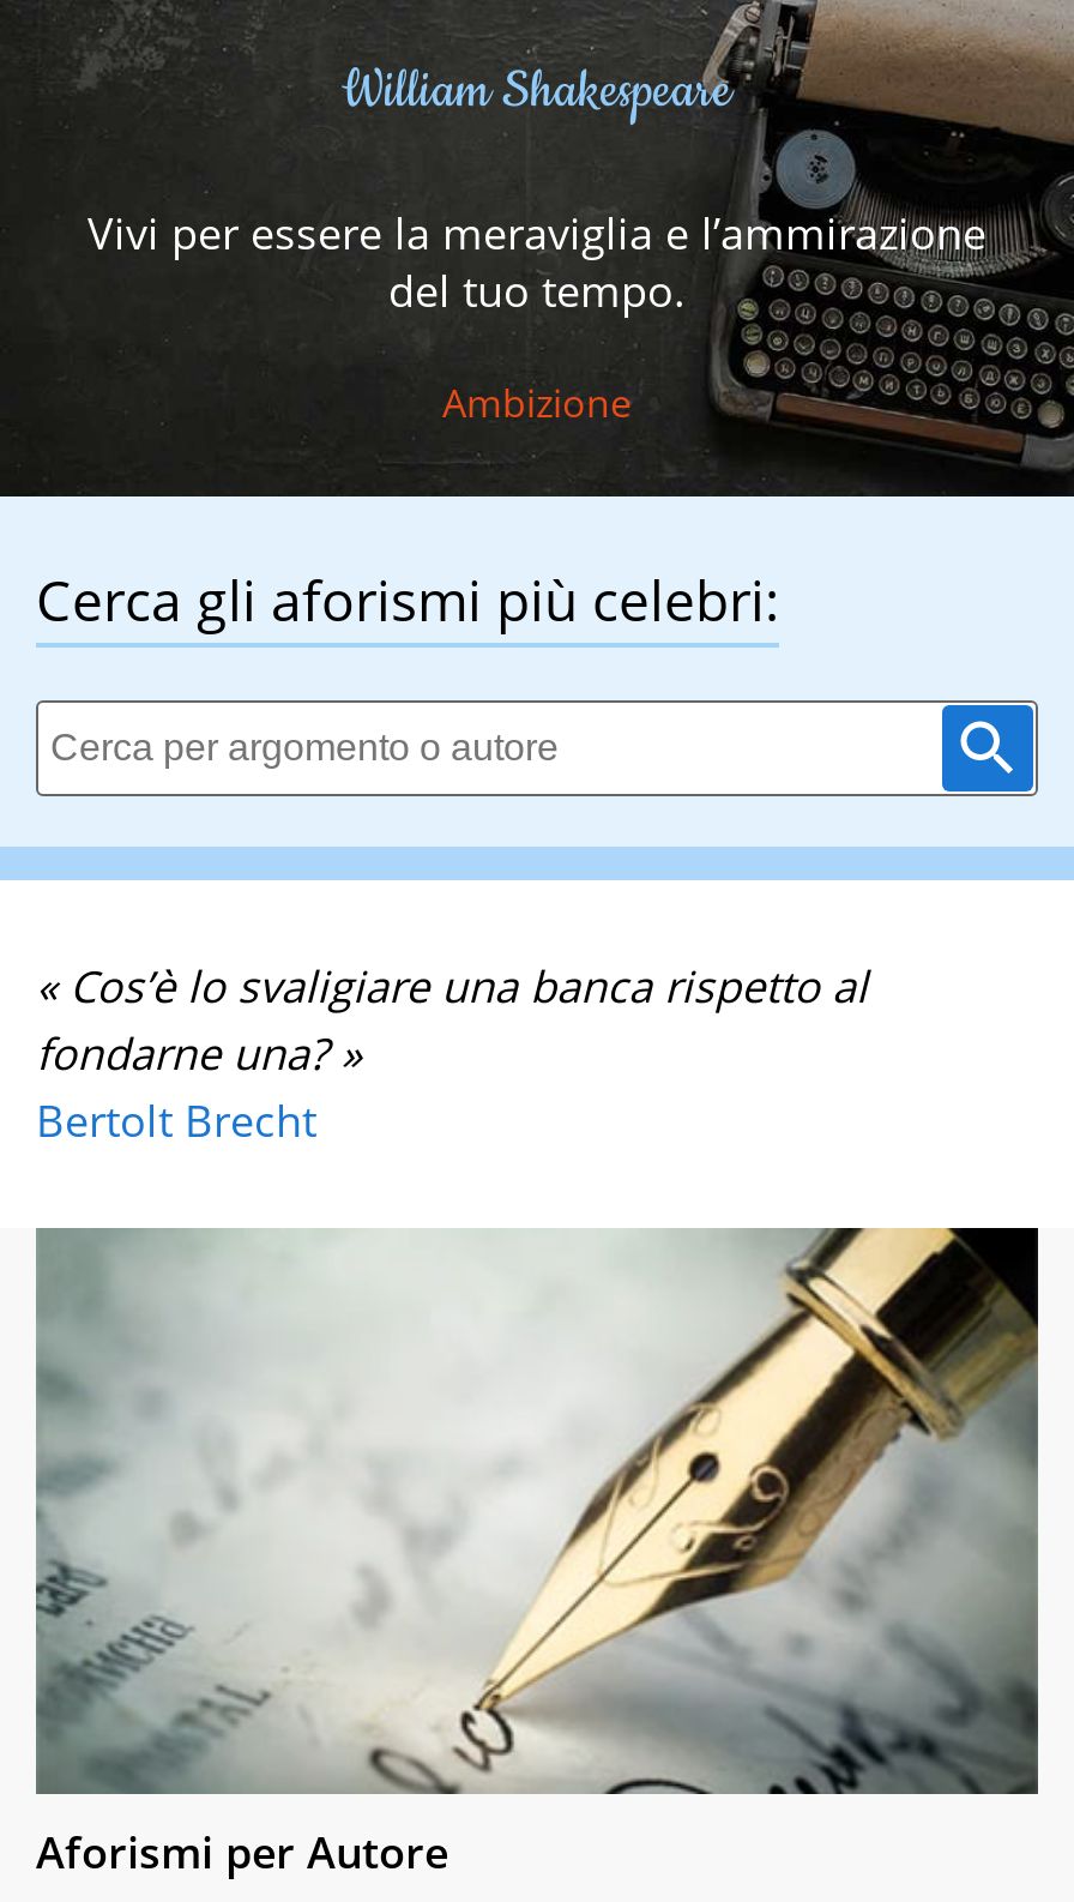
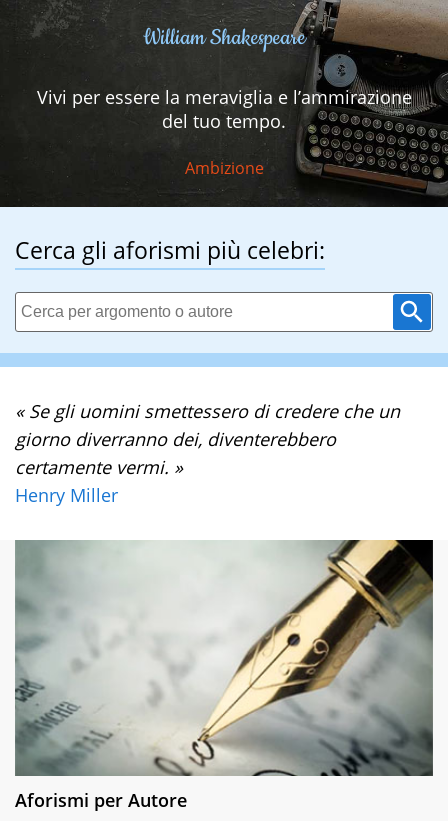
[36,958,868,1150] « Cos’è lo svaligiare una banca rispetto al | fondarne una? » | Bertolt Brecht -> [15,399,400,507] « Se gli uomini smettessero di credere che un | giorno diverranno dei, diventerebbero | certamente vermi. » | Henry Miller

